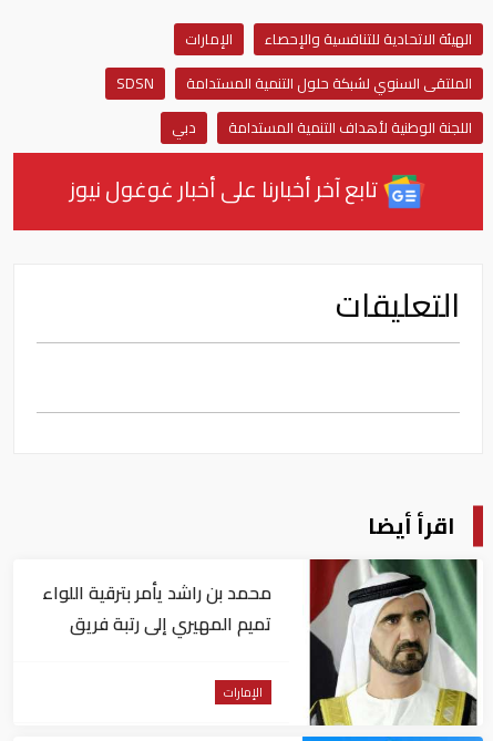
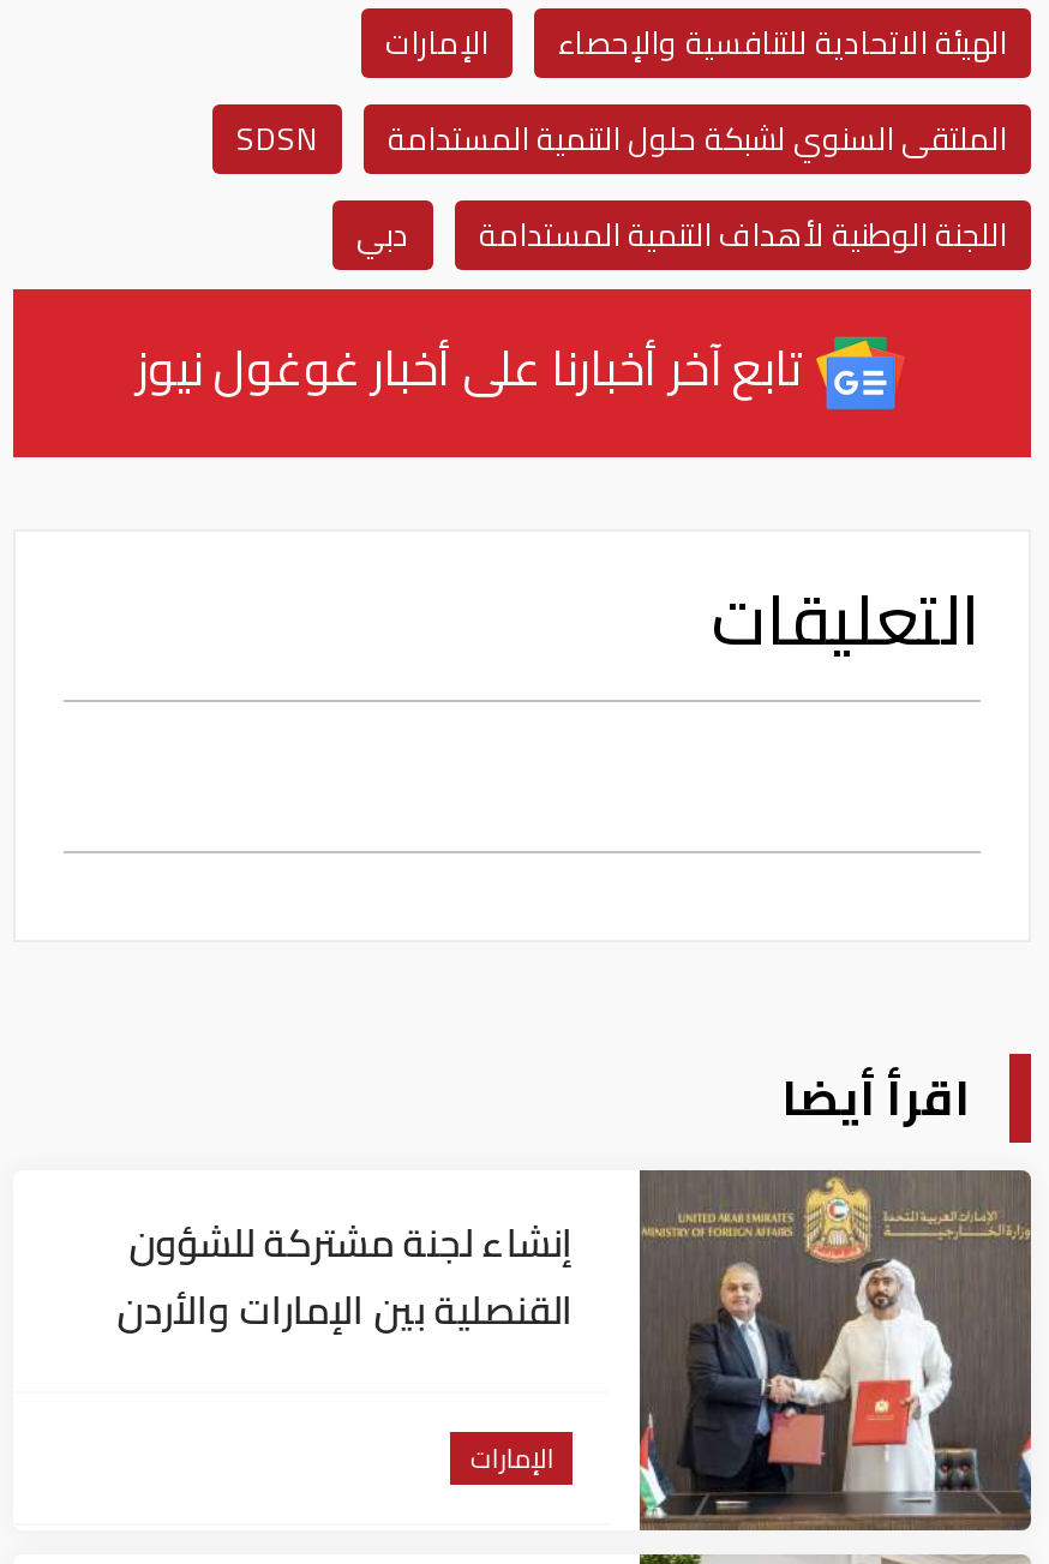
[42,558,483,727] [image] | محمد بن راشد يأمر بترقية اللواء | تميم المهيري إلى رتبة فريق -> [117,1168,1033,1533] [image] | إنشاء لجنة مشتركة للشؤون | القنصلية بين الإمارات والأردن

